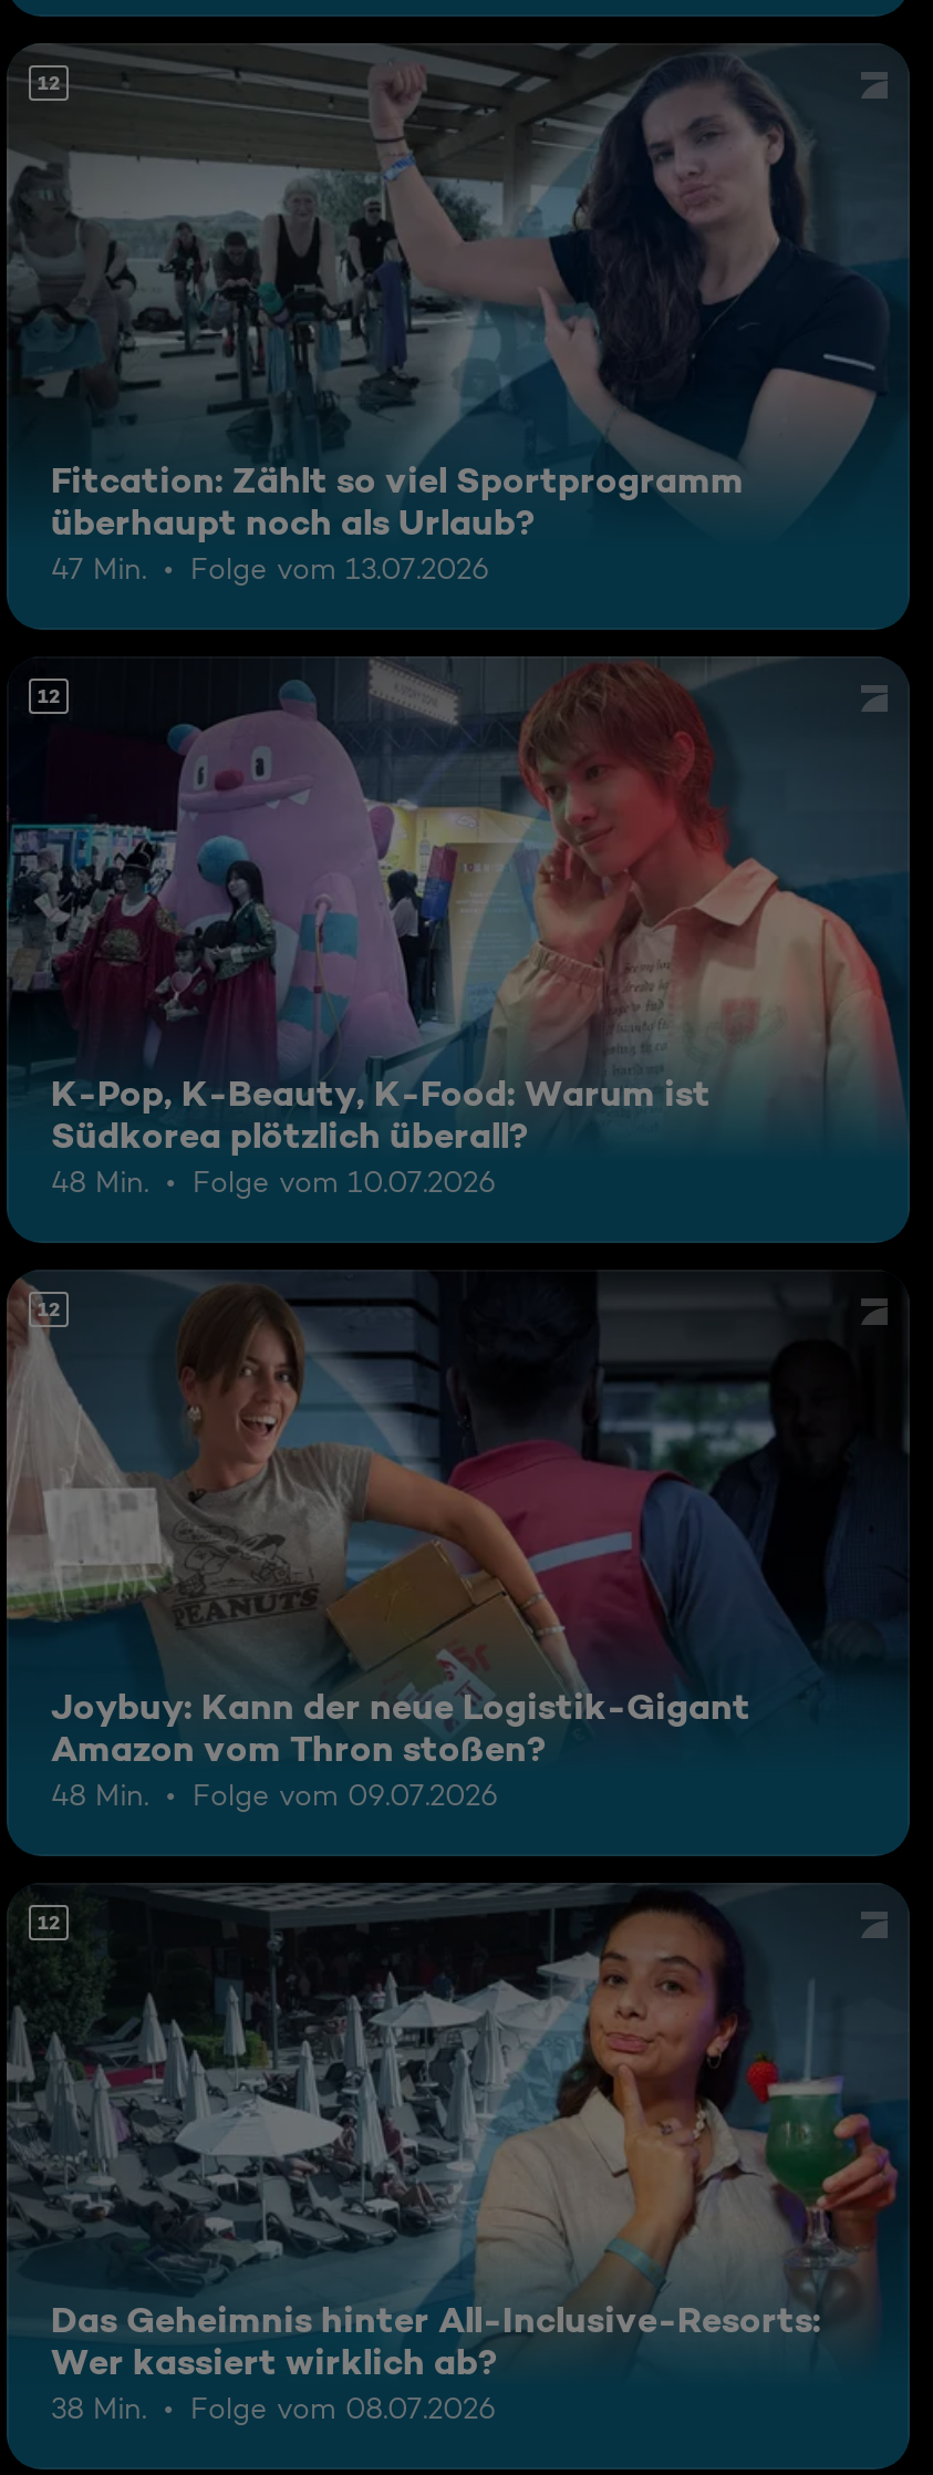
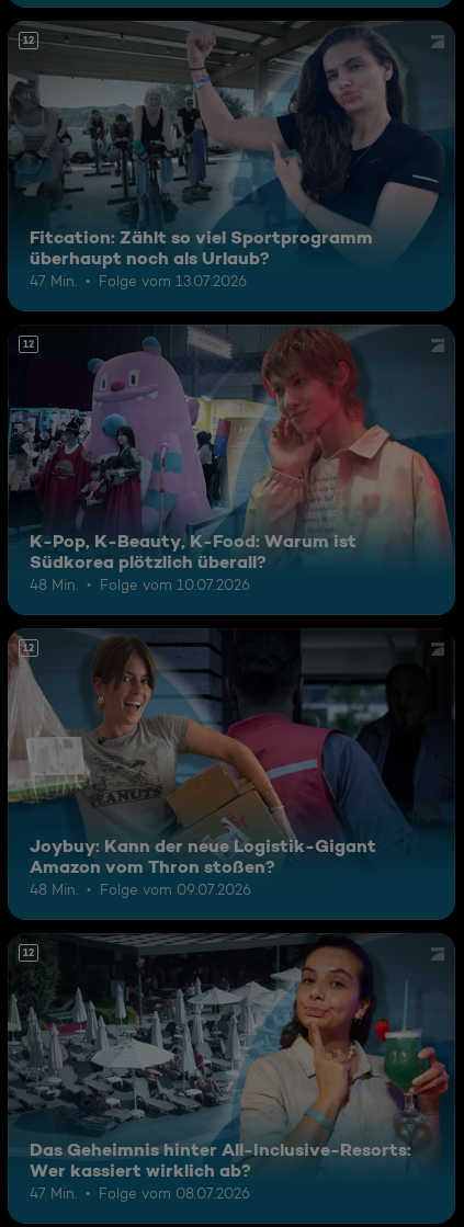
[51,2390,496,2426] 38 Min. Folge vom 08.07.2026 -> [30,1184,250,1201] 47 Min. Folge vom 08.07.2026

